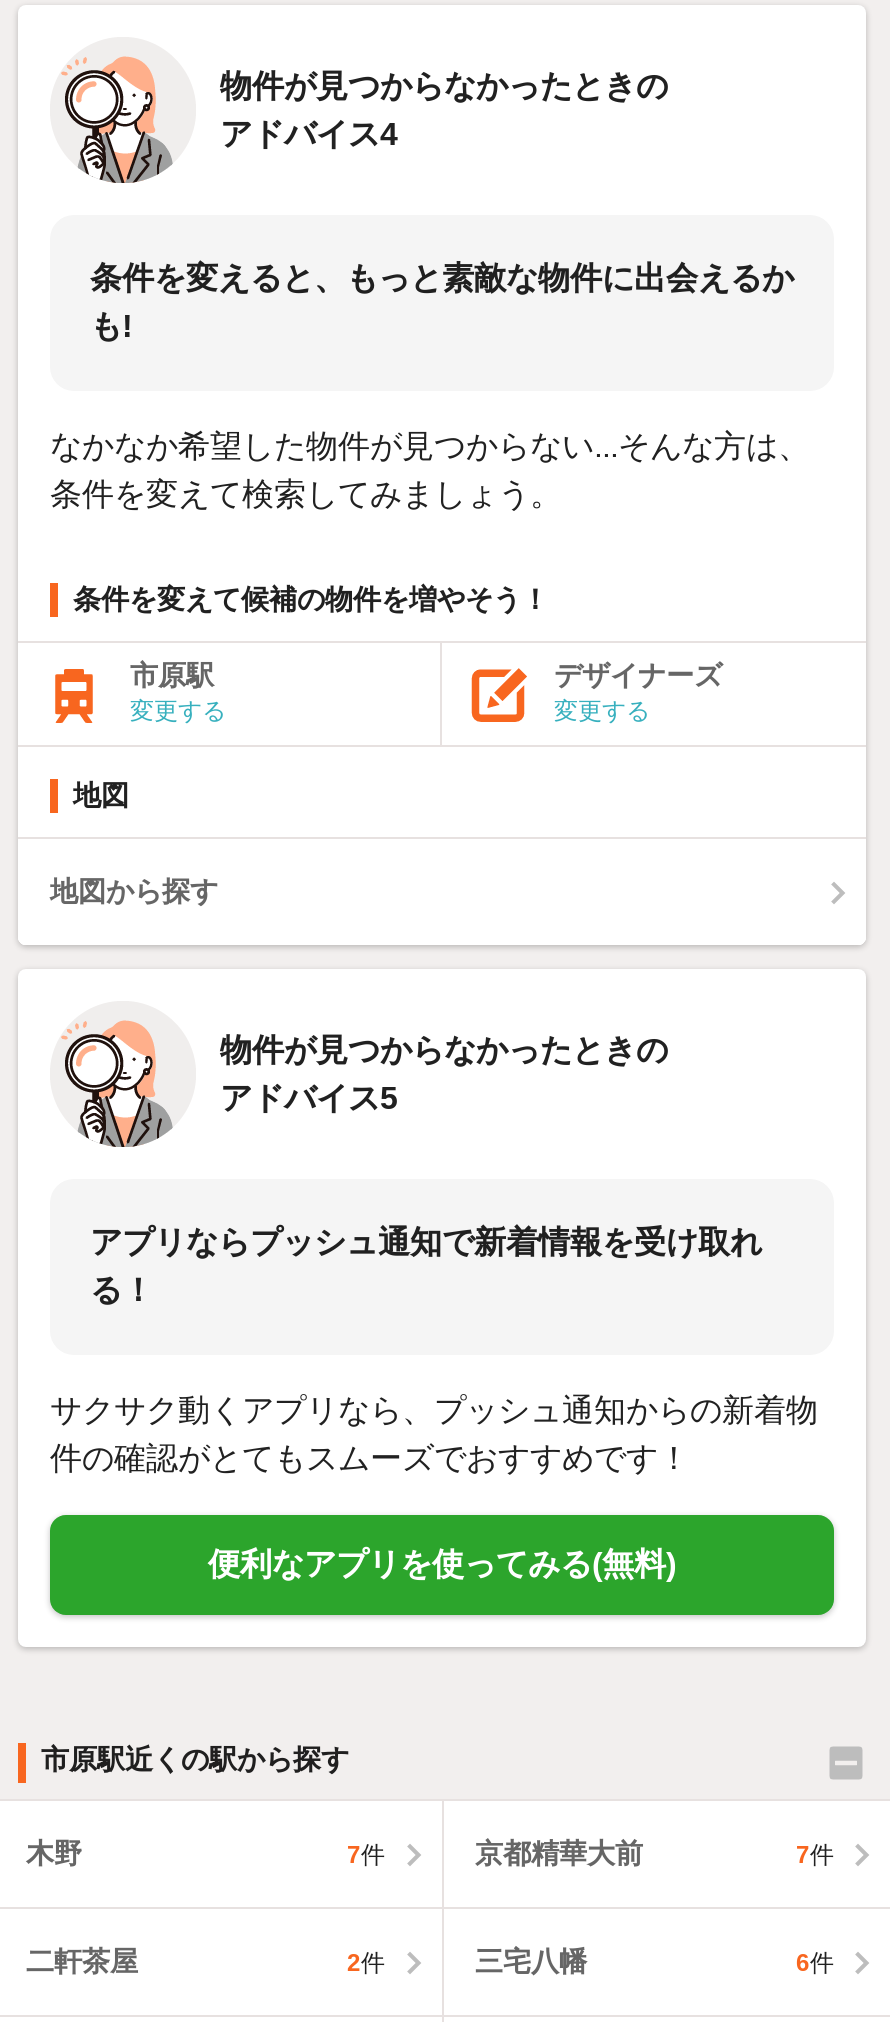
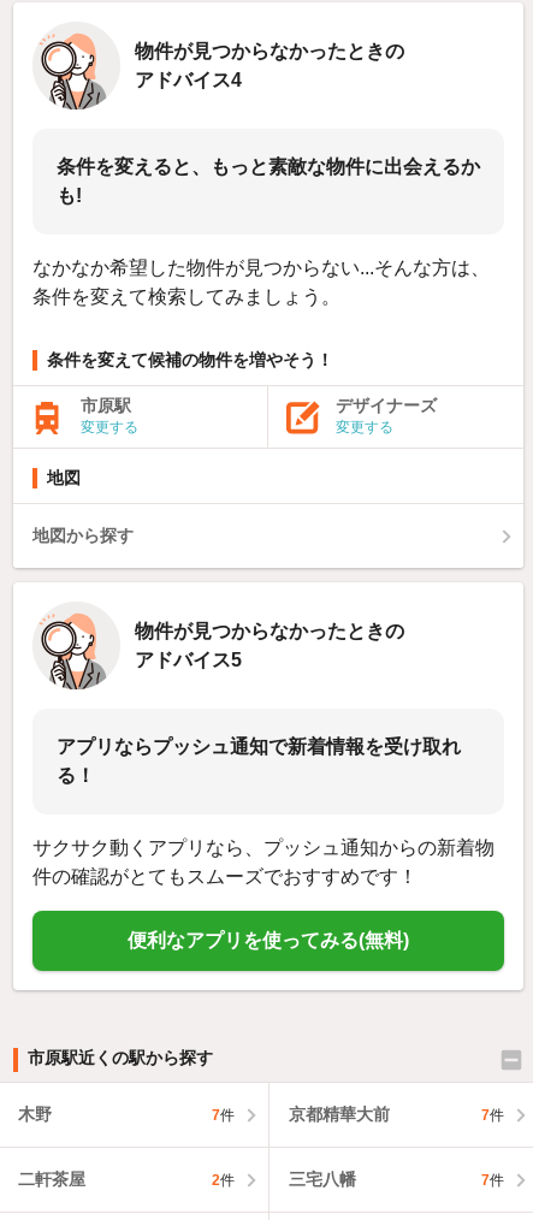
[796,1949,834,1977] 6件 -> [481,1172,504,1189] 7件

